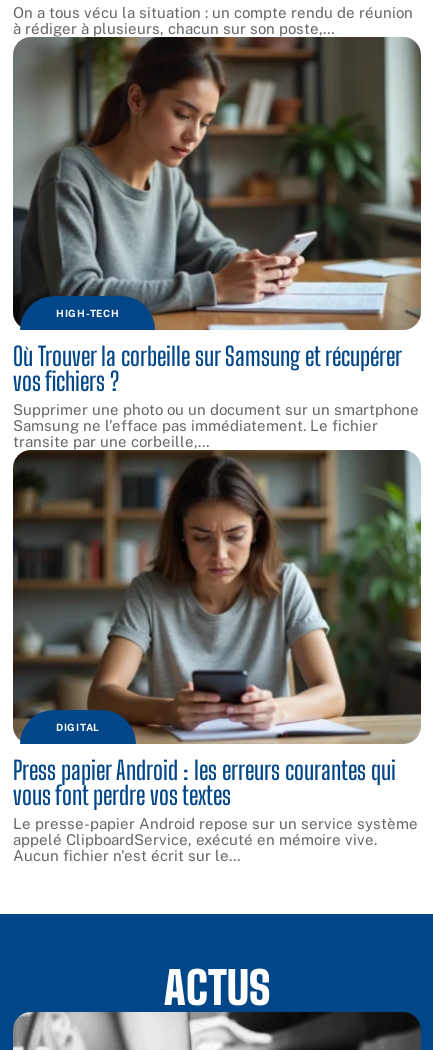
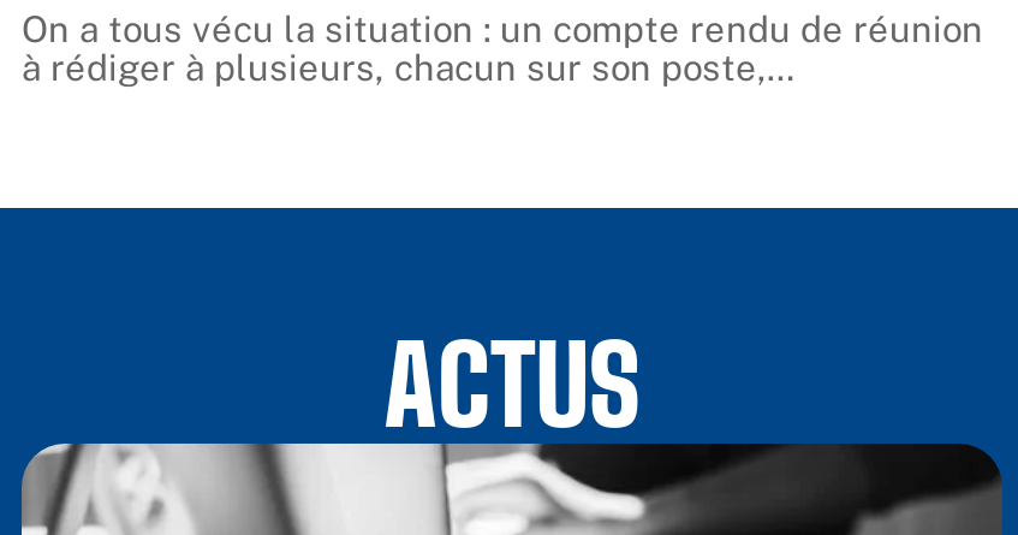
[12,36,422,450] [image] | HIGH-TECH | Où Trouver la corbeille sur Samsung et récupérer | vos fichiers ? | Supprimer une photo ou un document sur un smartphone | Samsung ne l'efface pas immédiatement. Le fichier | transite par une corbeille,… -> none
[12,449,422,864] [image] | DIGITAL | Press papier Android : les erreurs courantes qui | vous font perdre vos textes | Le presse-papier Android repose sur un service système | appelé ClipboardService, exécuté en mémoire vive. | Aucun fichier n'est écrit sur le… -> none

